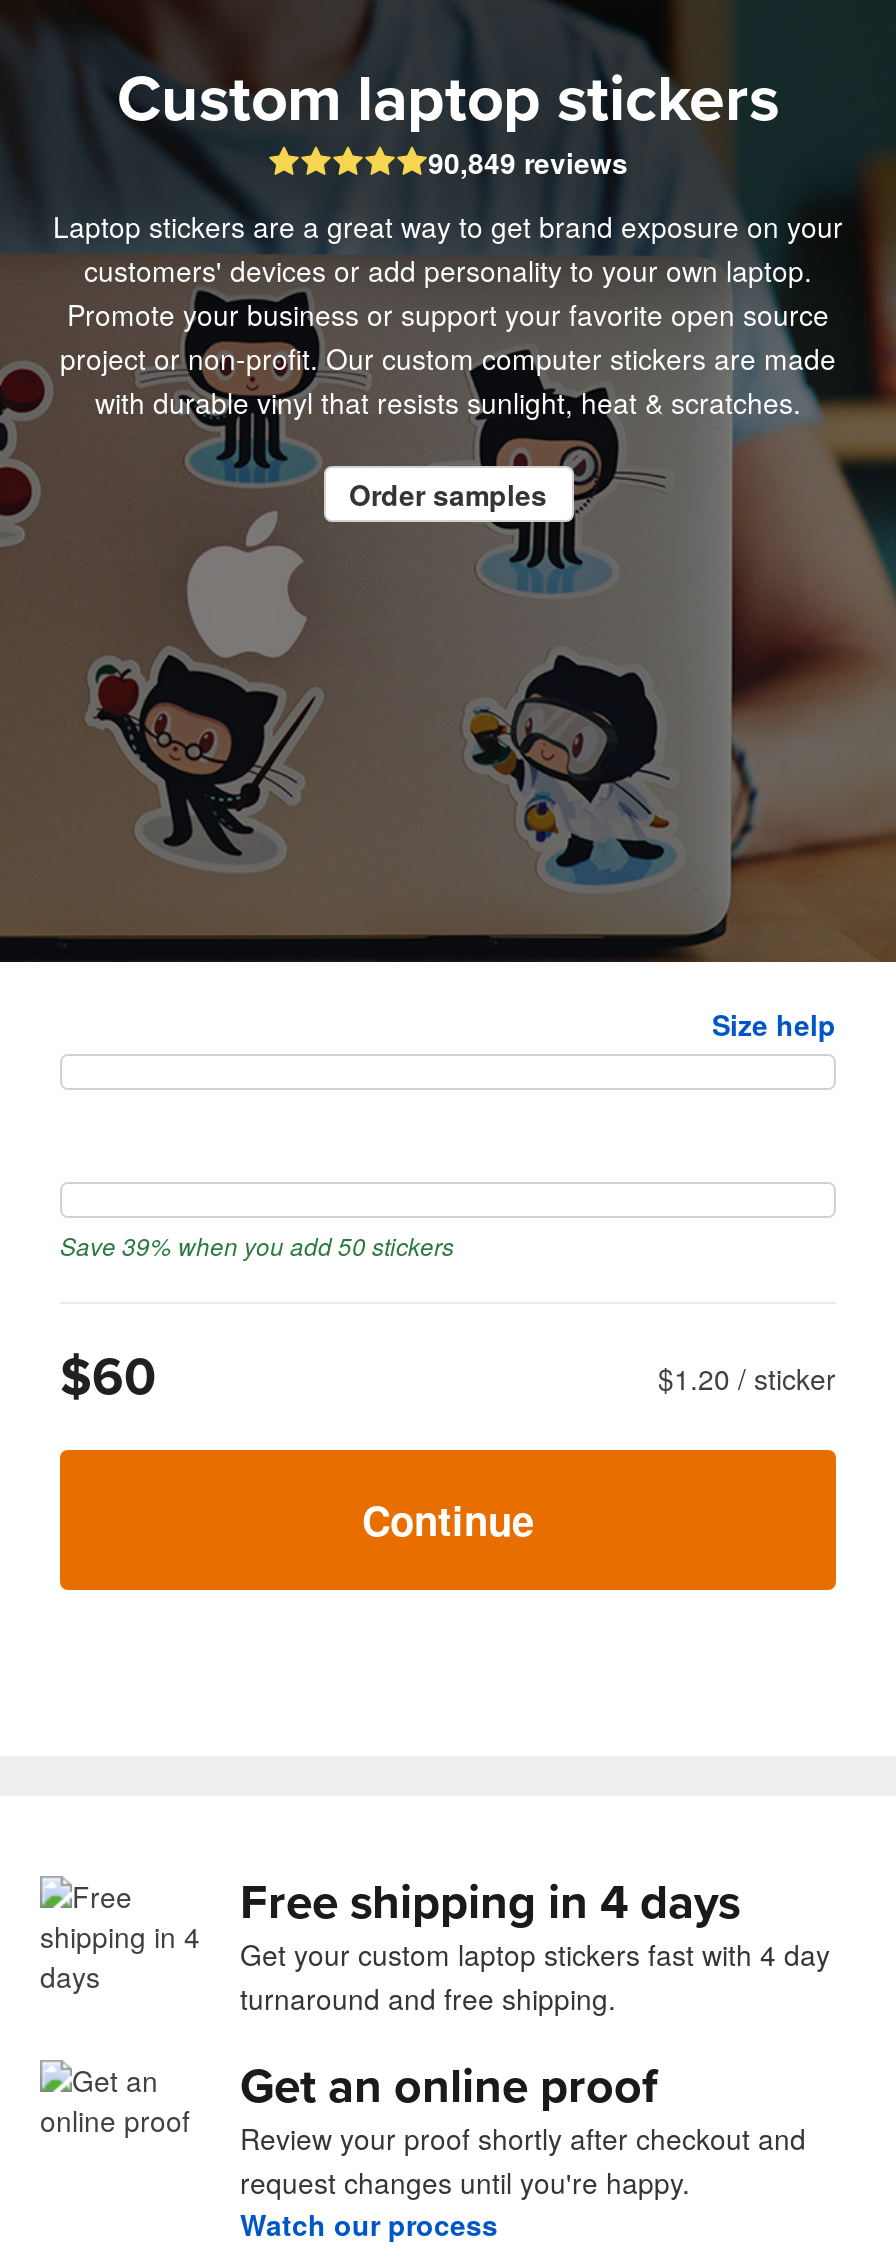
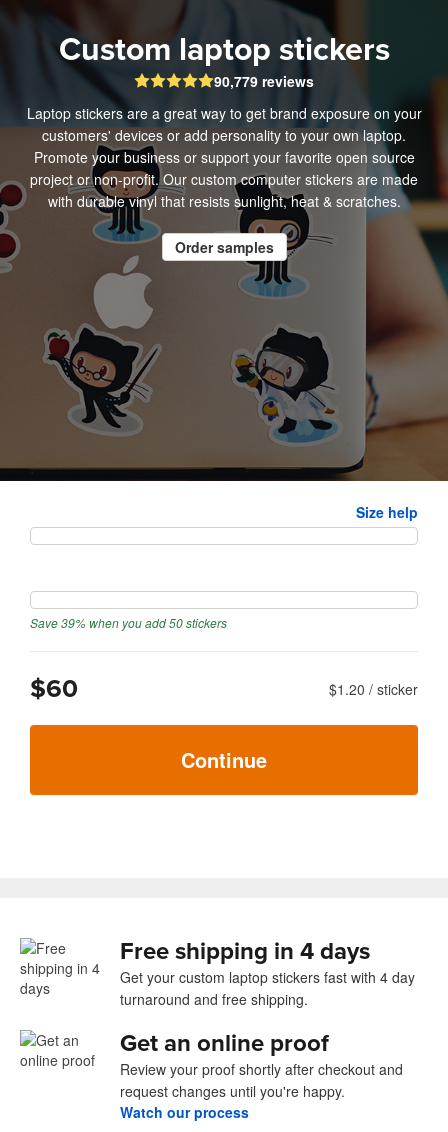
[428,142,628,182] 90,849 reviews -> [214,71,314,91] 90,779 reviews

